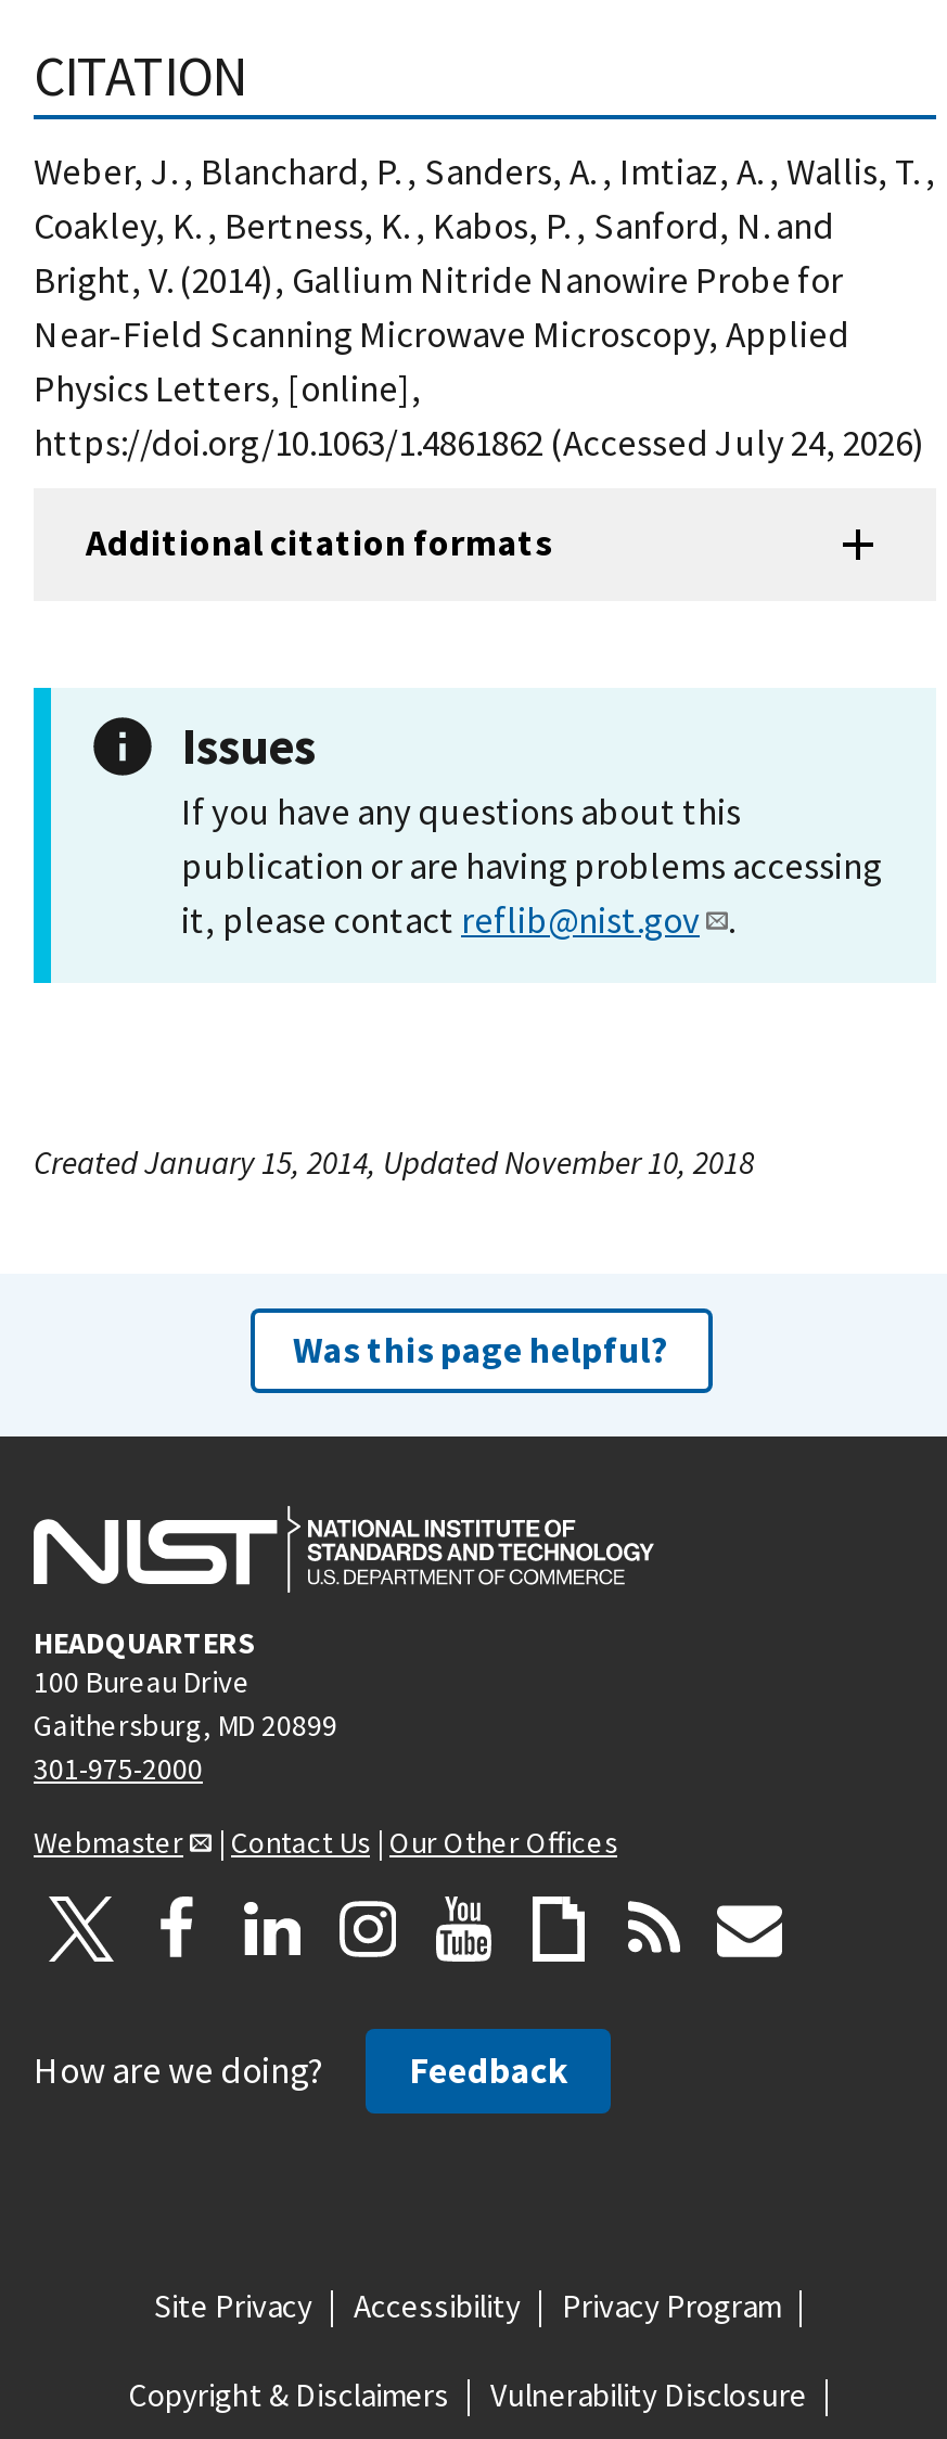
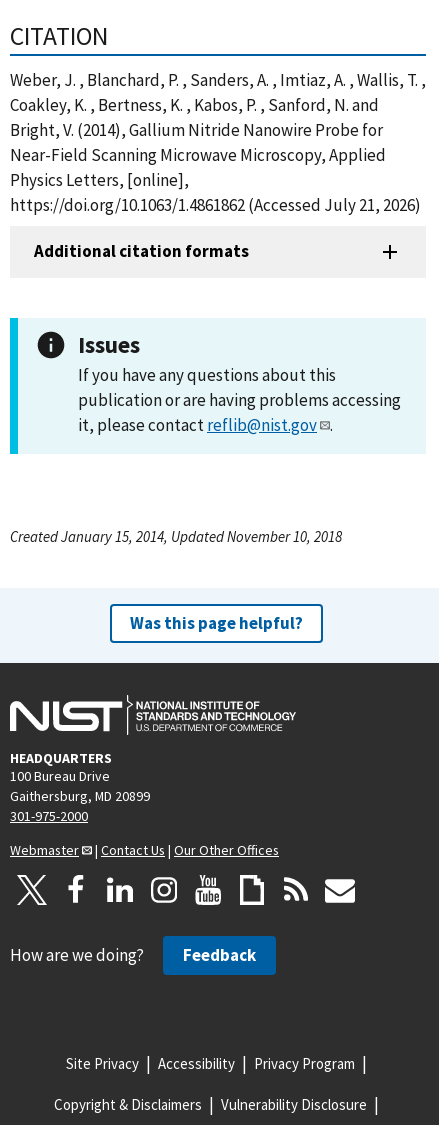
[34,419,925,466] https://doi.org/10.1063/1.4861862 (Accessed July 24, 2026) -> [10,194,421,216] https://doi.org/10.1063/1.4861862 (Accessed July 21, 2026)

